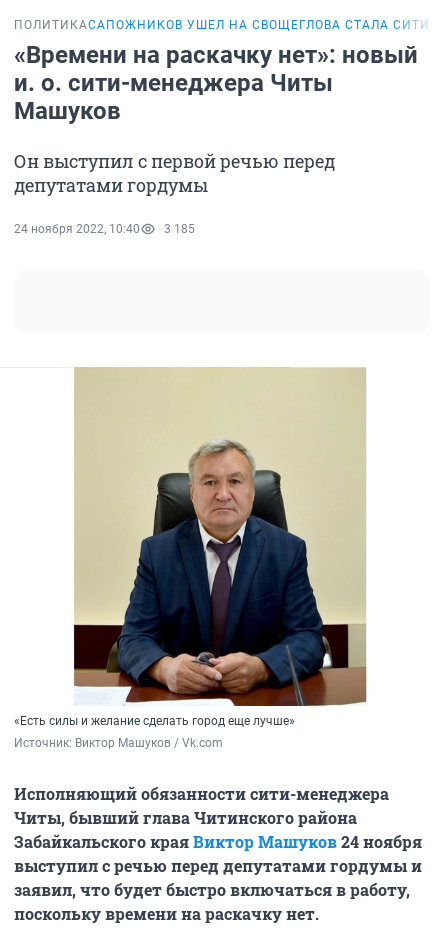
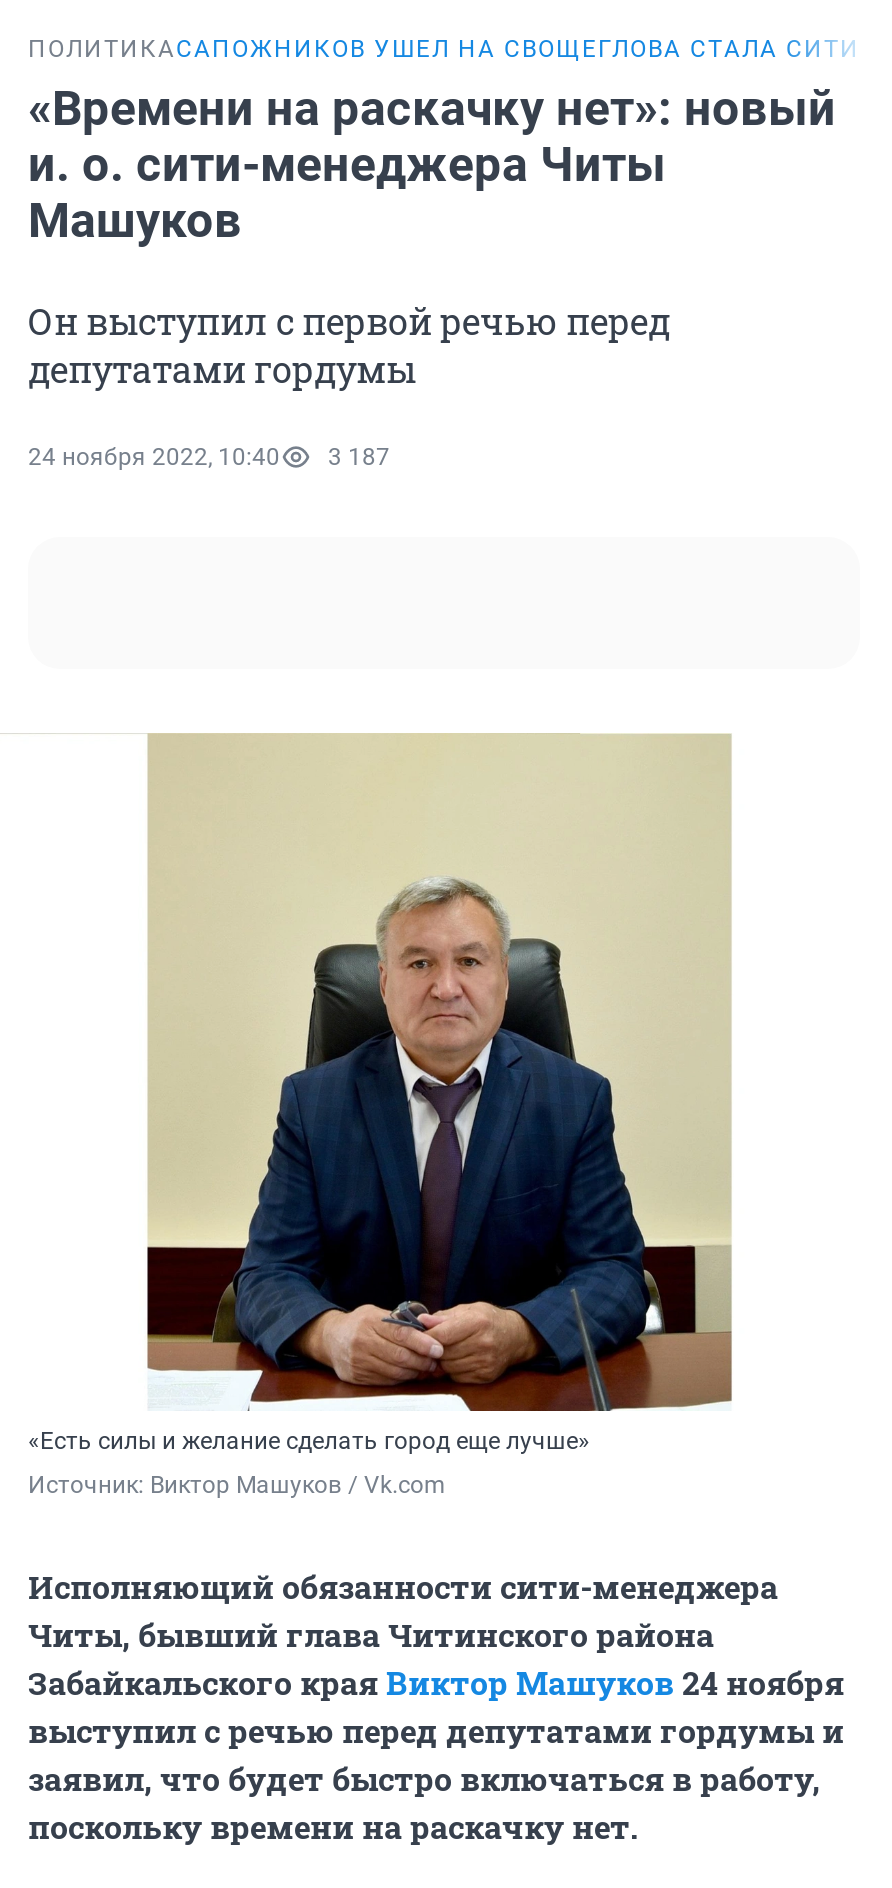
[14,222,195,236] 24 ноября 2022, 10:40 3 185 -> [28,443,390,471] 24 ноября 2022, 10:40 3 187

